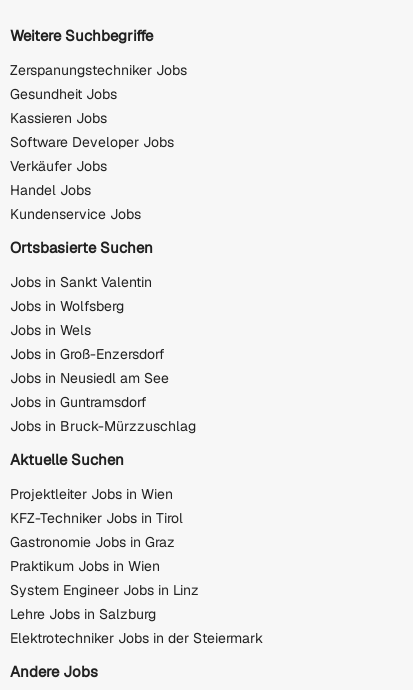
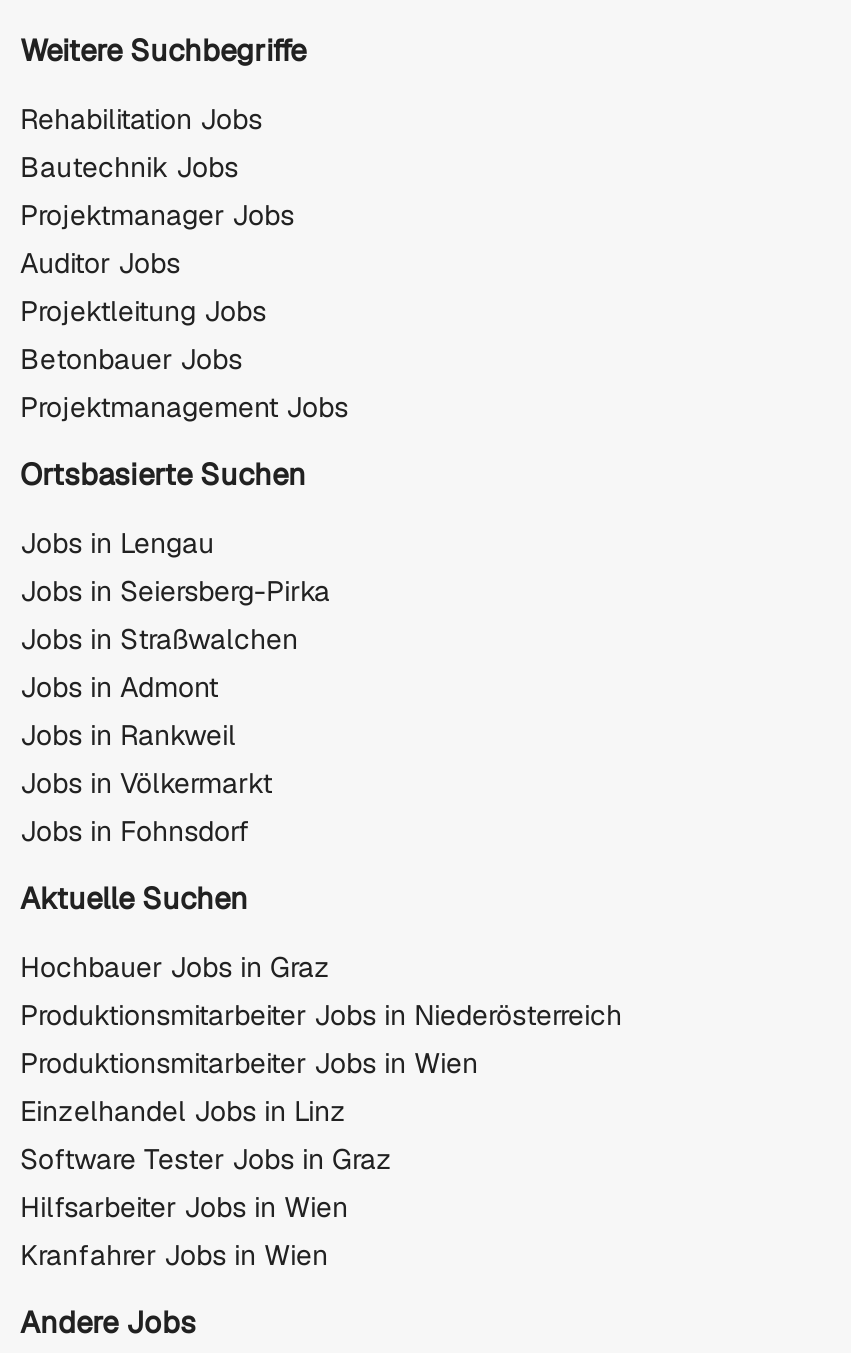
[10,61,187,223] Zerspanungstechniker Jobs | Gesundheit Jobs | Kassieren Jobs | Software Developer Jobs | Verkäufer Jobs | Handel Jobs | Kundenservice Jobs -> [20,101,348,425] Rehabilitation Jobs | Bautechnik Jobs | Projektmanager Jobs | Auditor Jobs | Projektleitung Jobs | Betonbauer Jobs | Projektmanagement Jobs
[10,273,196,435] Jobs in Sankt Valentin | Jobs in Wolfsberg | Jobs in Wels | Jobs in Groß-Enzersdorf | Jobs in Neusiedl am See | Jobs in Guntramsdorf | Jobs in Bruck-Mürzzuschlag -> [20,525,330,849] Jobs in Lengau | Jobs in Seiersberg-Pirka | Jobs in Straßwalchen | Jobs in Admont | Jobs in Rankweil | Jobs in Völkermarkt | Jobs in Fohnsdorf
[10,485,263,647] Projektleiter Jobs in Wien | KFZ-Techniker Jobs in Tirol | Gastronomie Jobs in Graz | Praktikum Jobs in Wien | System Engineer Jobs in Linz | Lehre Jobs in Salzburg | Elektrotechniker Jobs in der Steiermark -> [20,948,622,1272] Hochbauer Jobs in Graz | Produktionsmitarbeiter Jobs in Niederösterreich | Produktionsmitarbeiter Jobs in Wien | Einzelhandel Jobs in Linz | Software Tester Jobs in Graz | Hilfsarbeiter Jobs in Wien | Kranfahrer Jobs in Wien

